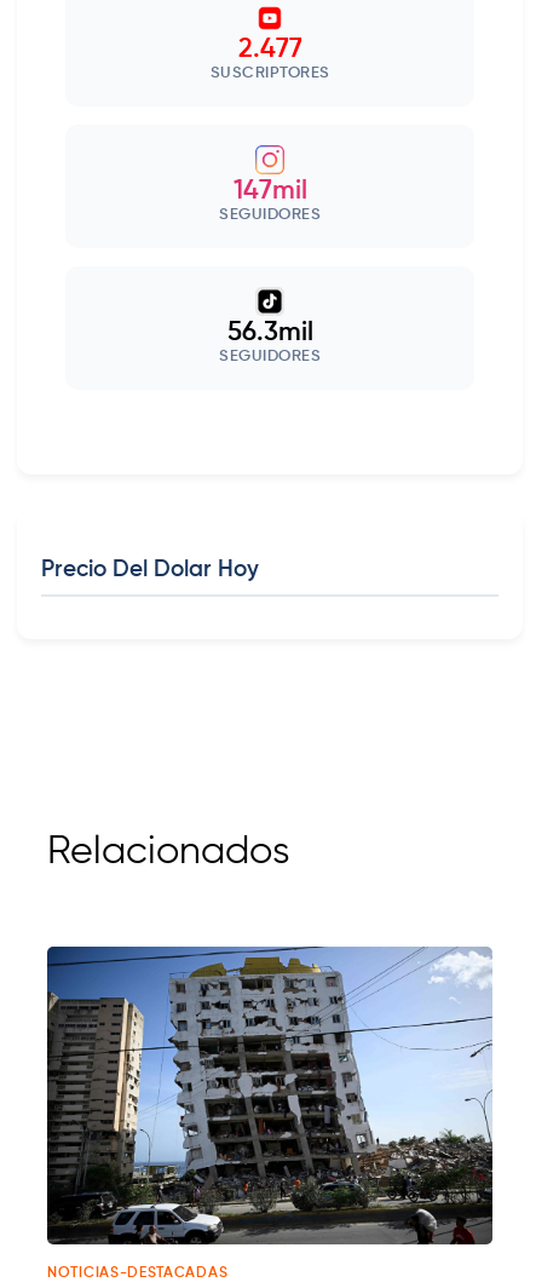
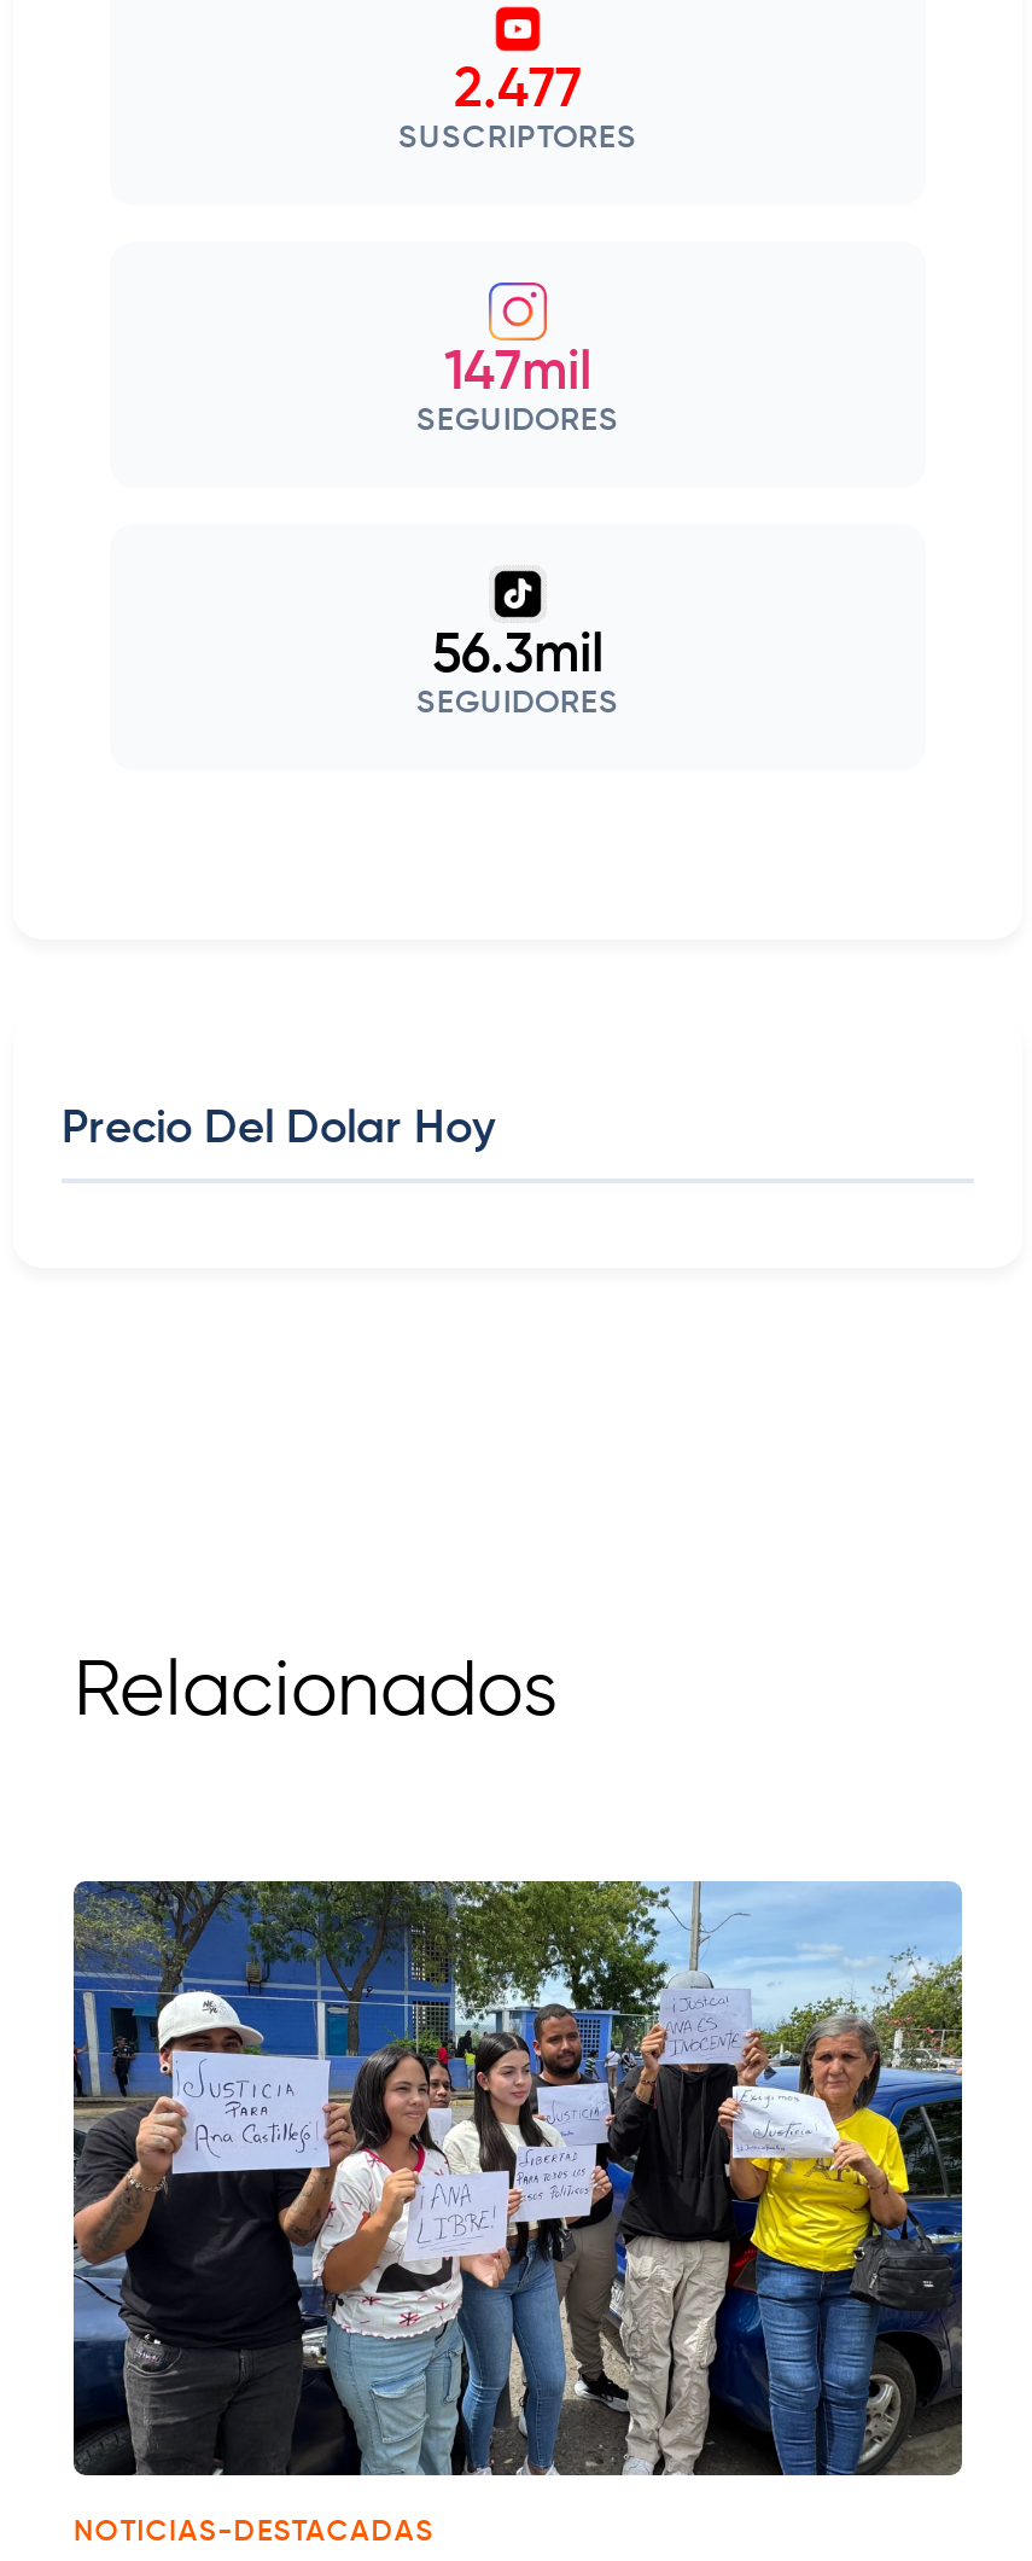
[46,945,492,1246] [image] -> [71,1879,964,2478] [image]

